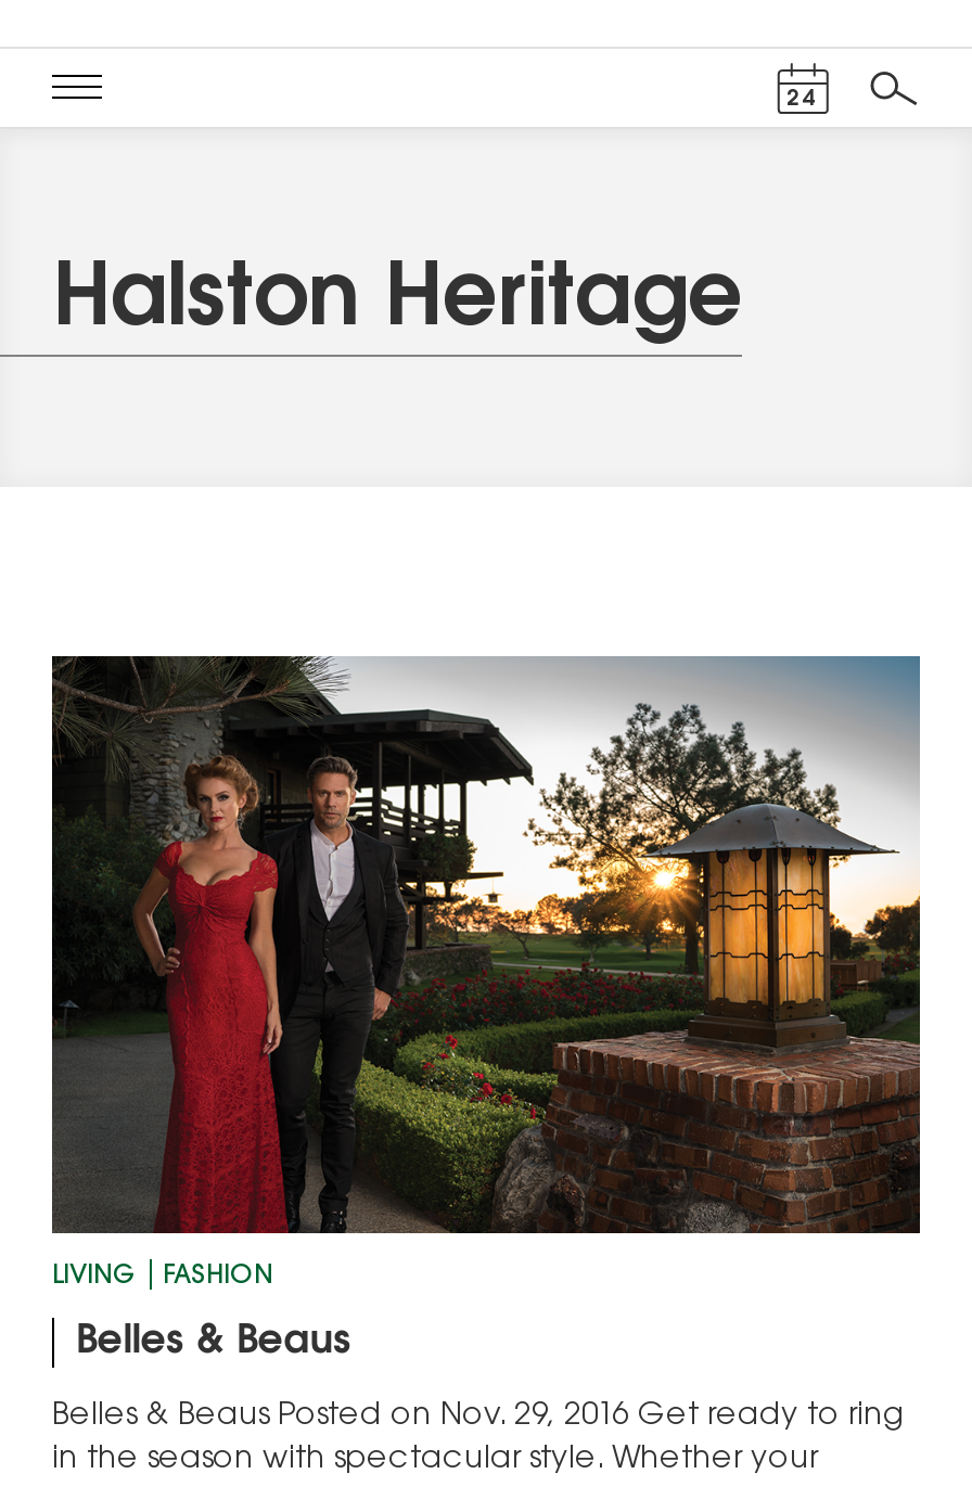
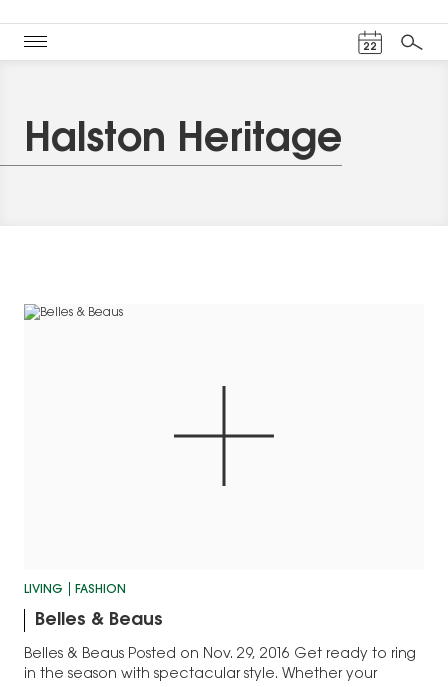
[786,87,819,111] 24 -> [363,41,377,52] 22
[50,654,922,1235] [image] -> none

